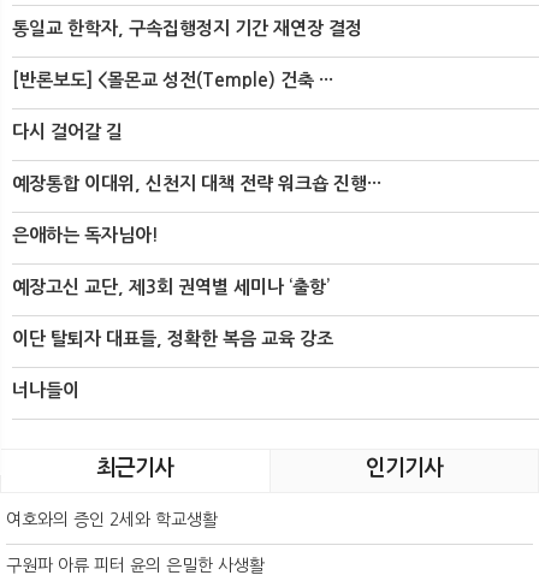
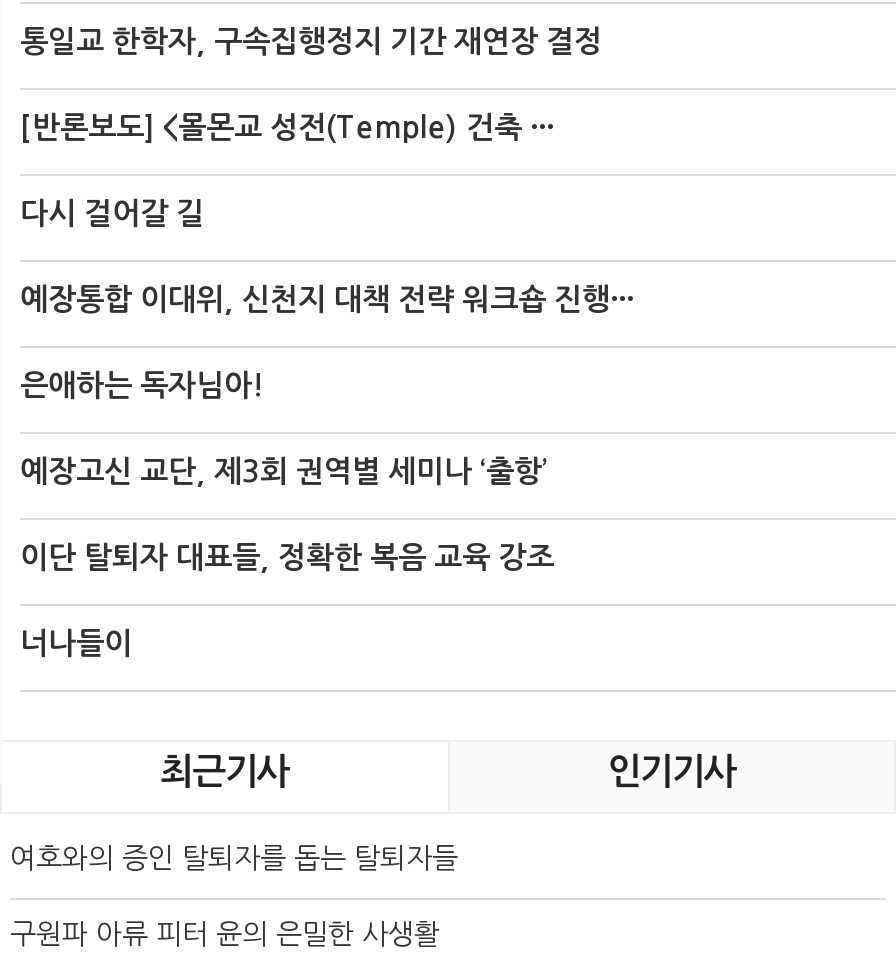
[6,512,218,529] 여호와의 증인 2세와 학교생활 -> [10,845,458,873] 여호와의 증인 탈퇴자를 돕는 탈퇴자들

